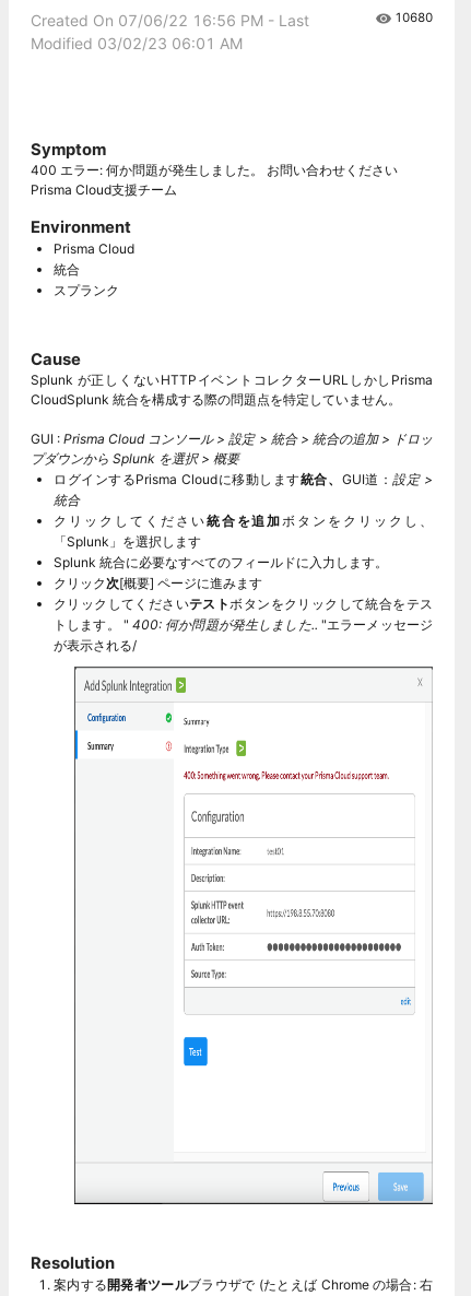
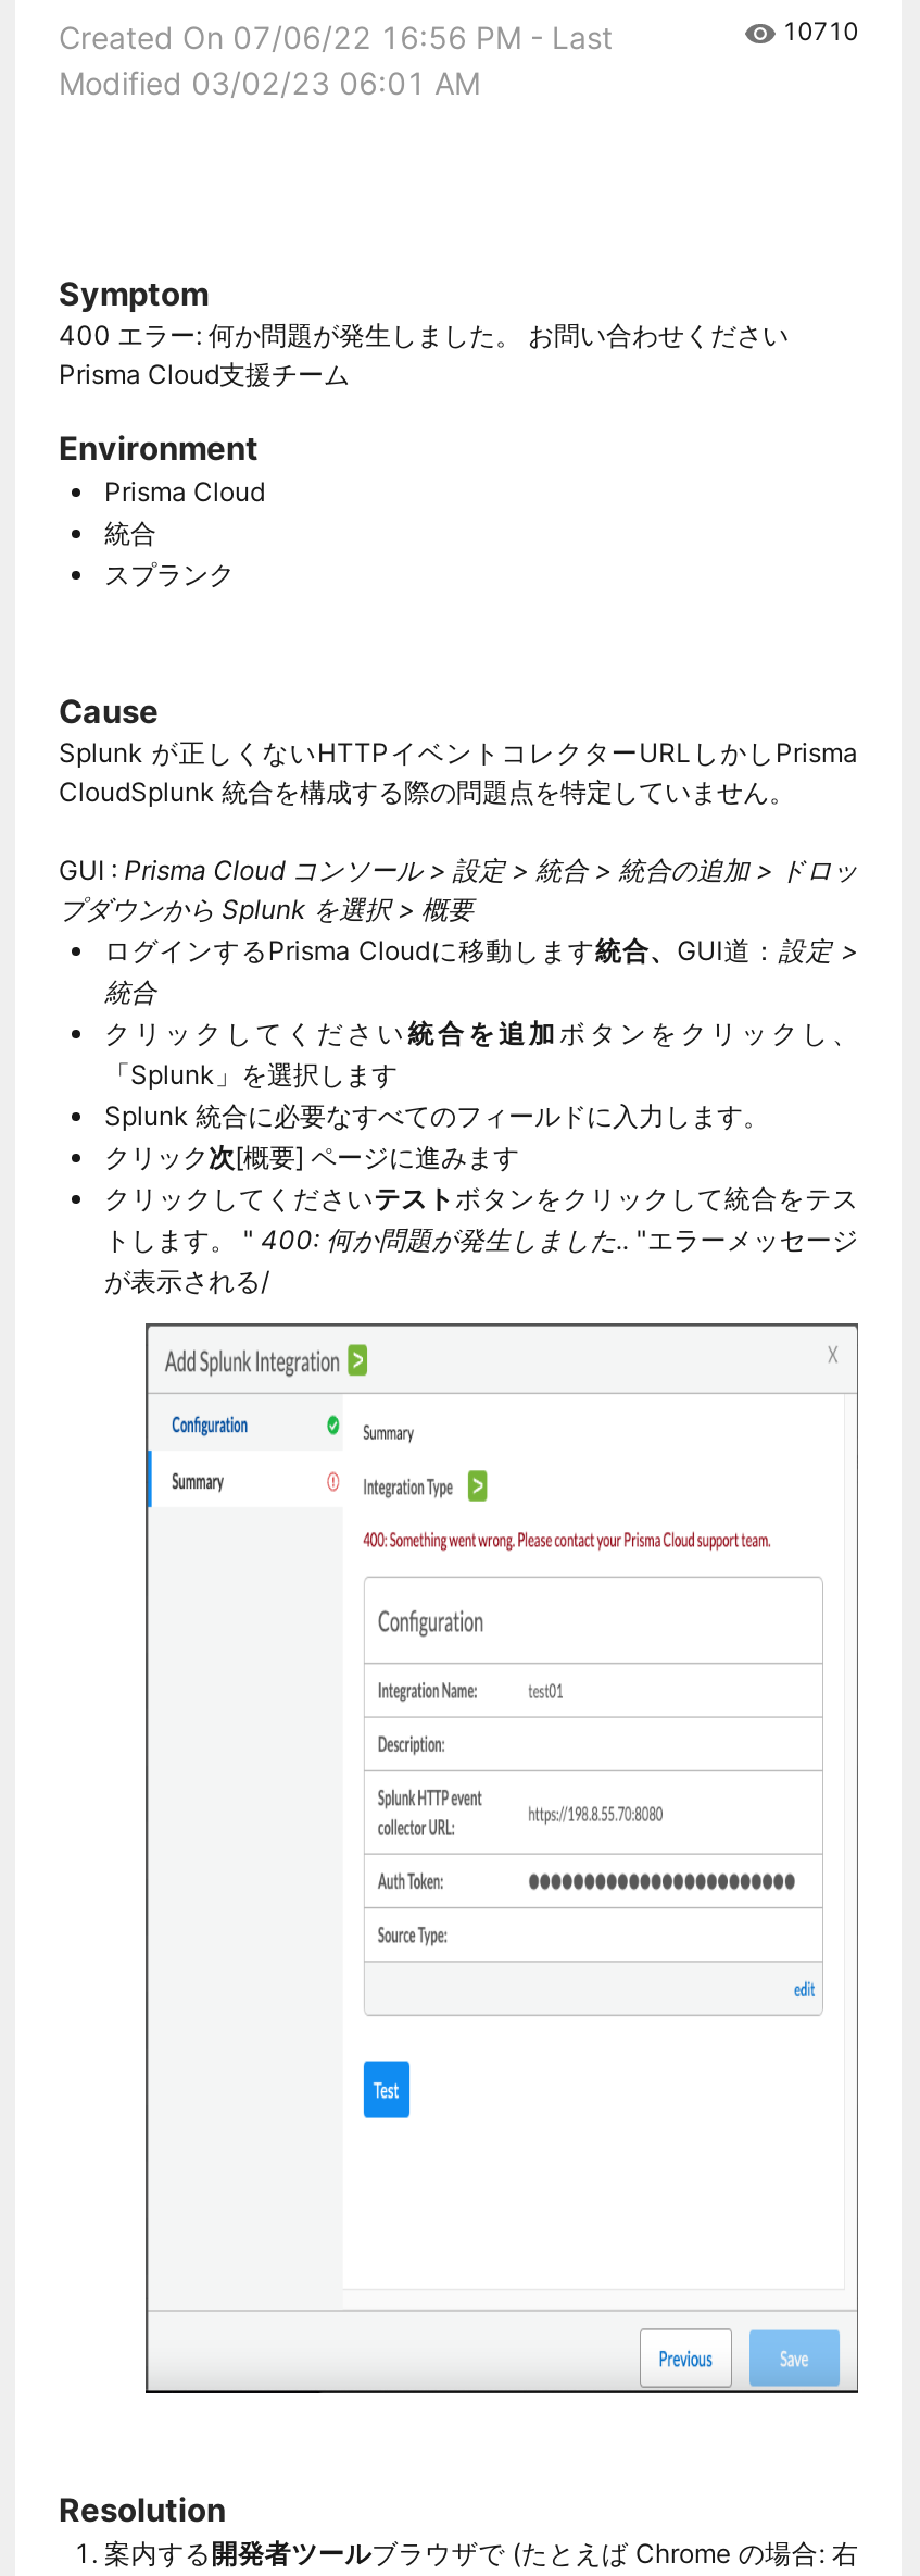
[395,10,433,25] 10680 -> [782,16,858,47] 10710

